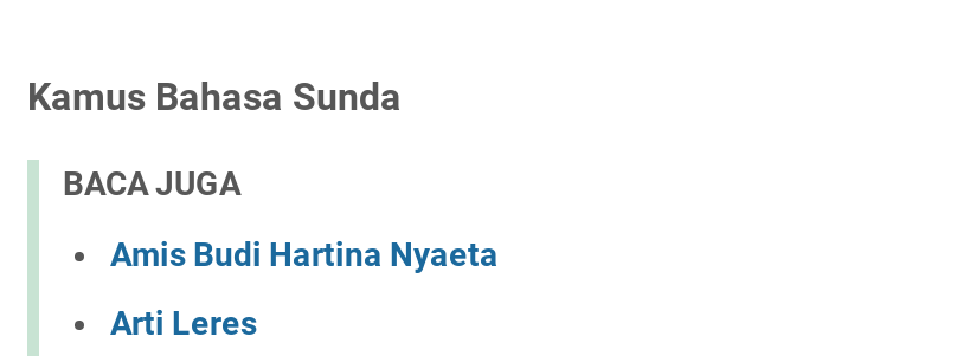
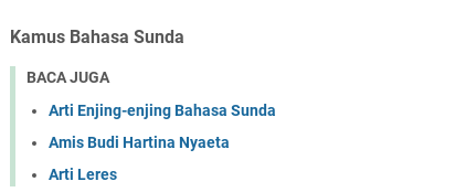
none -> [49,102,276,120] Arti Enjing-enjing Bahasa Sunda

